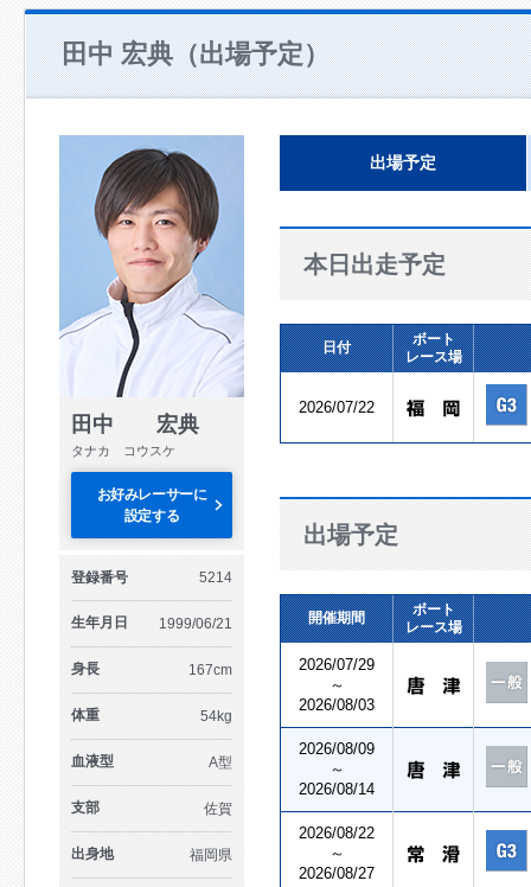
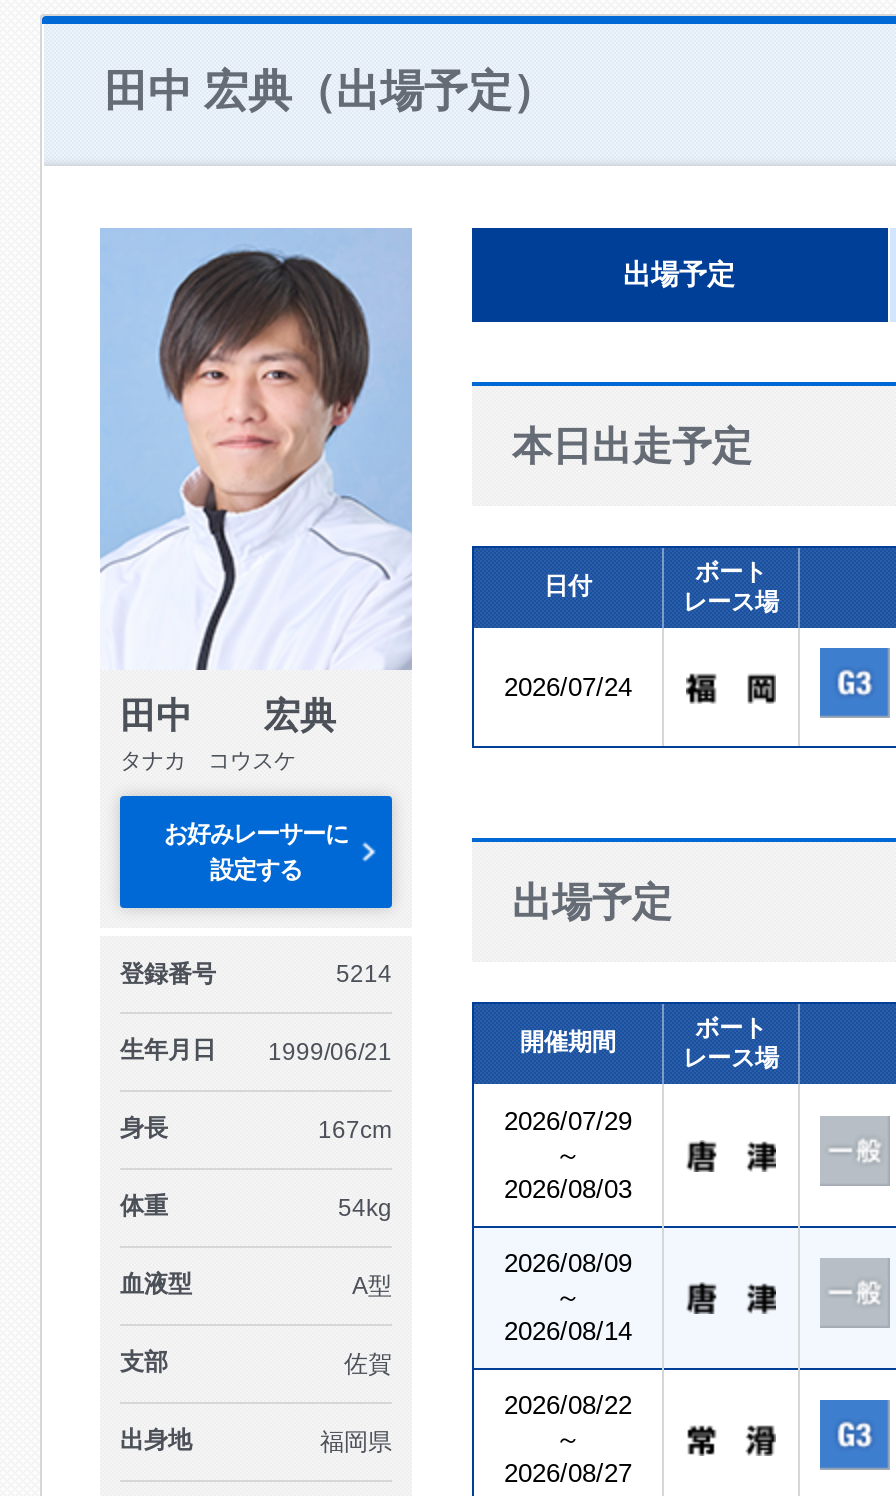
[299,398,375,416] 2026/07/22 -> [504,672,632,702] 2026/07/24

